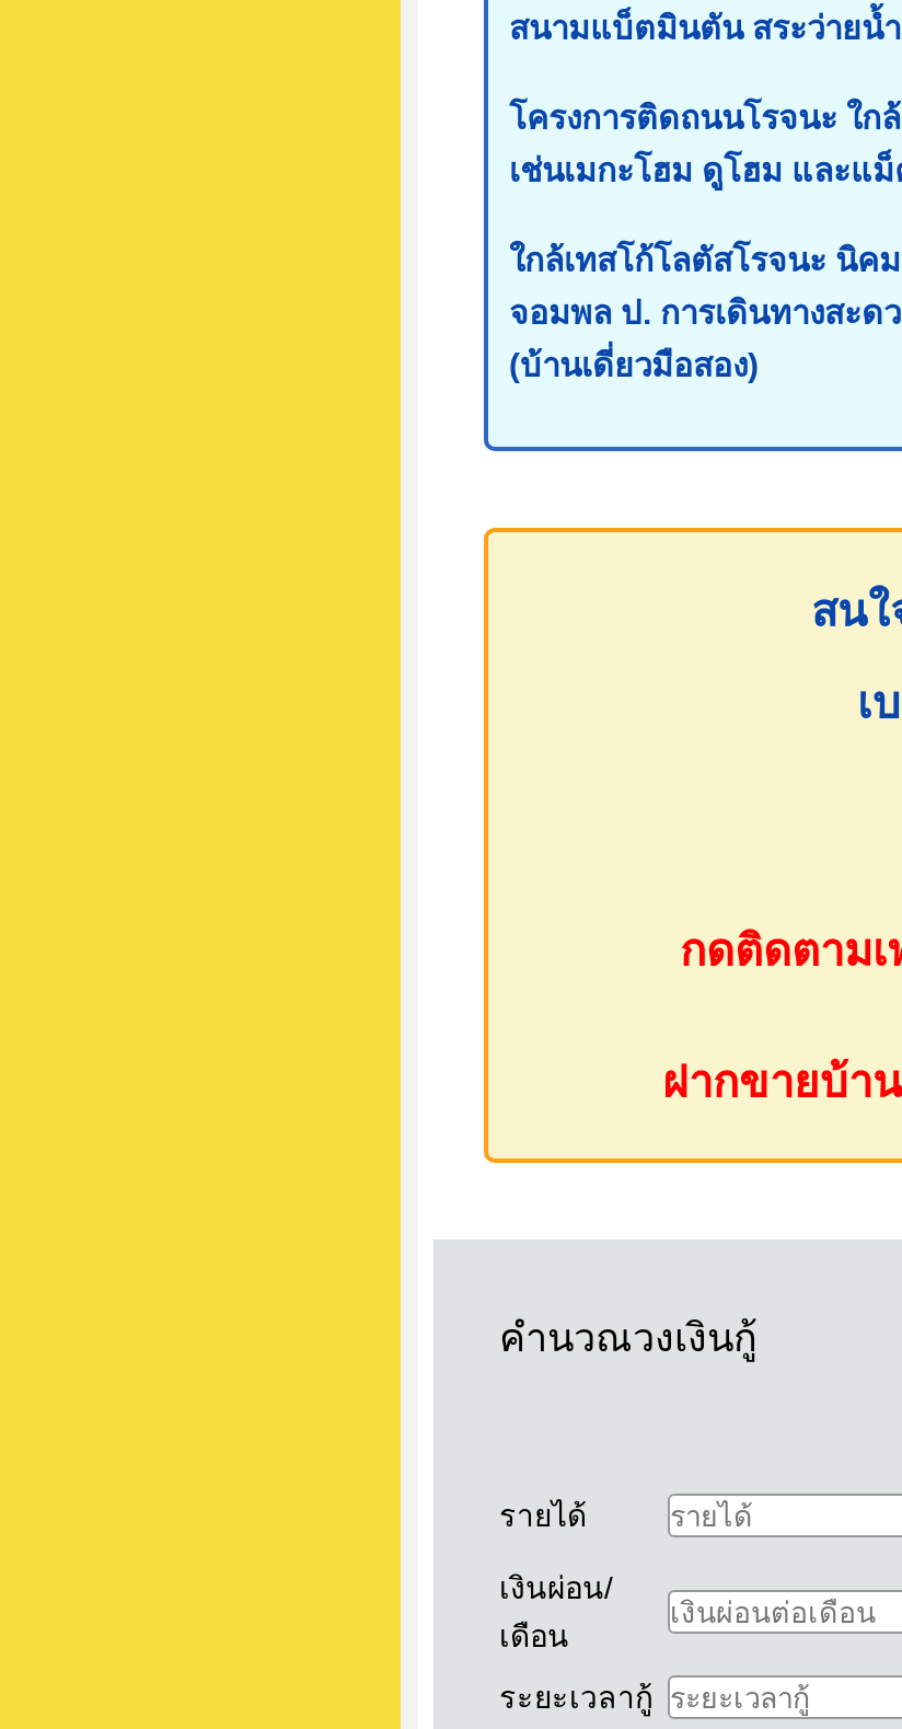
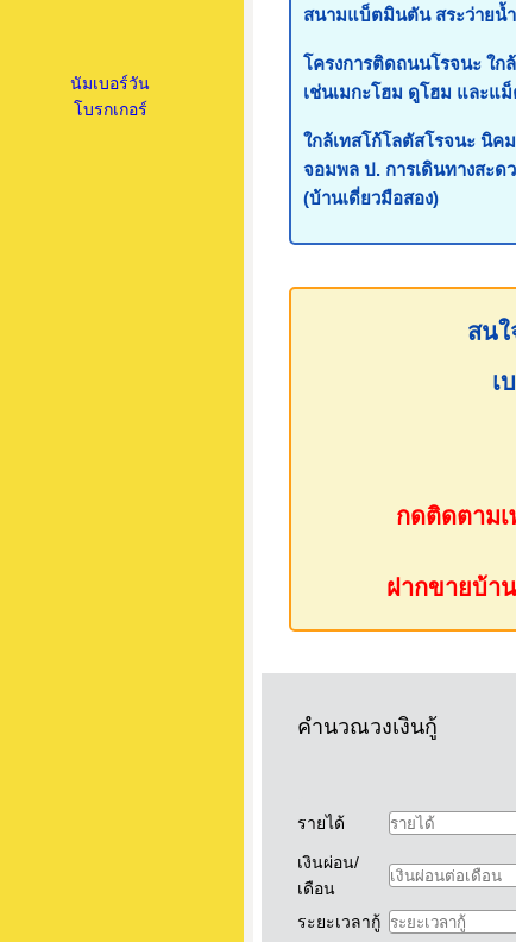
none -> [70,74,150,119] นัมเบอร์วัน | โบรกเกอร์

